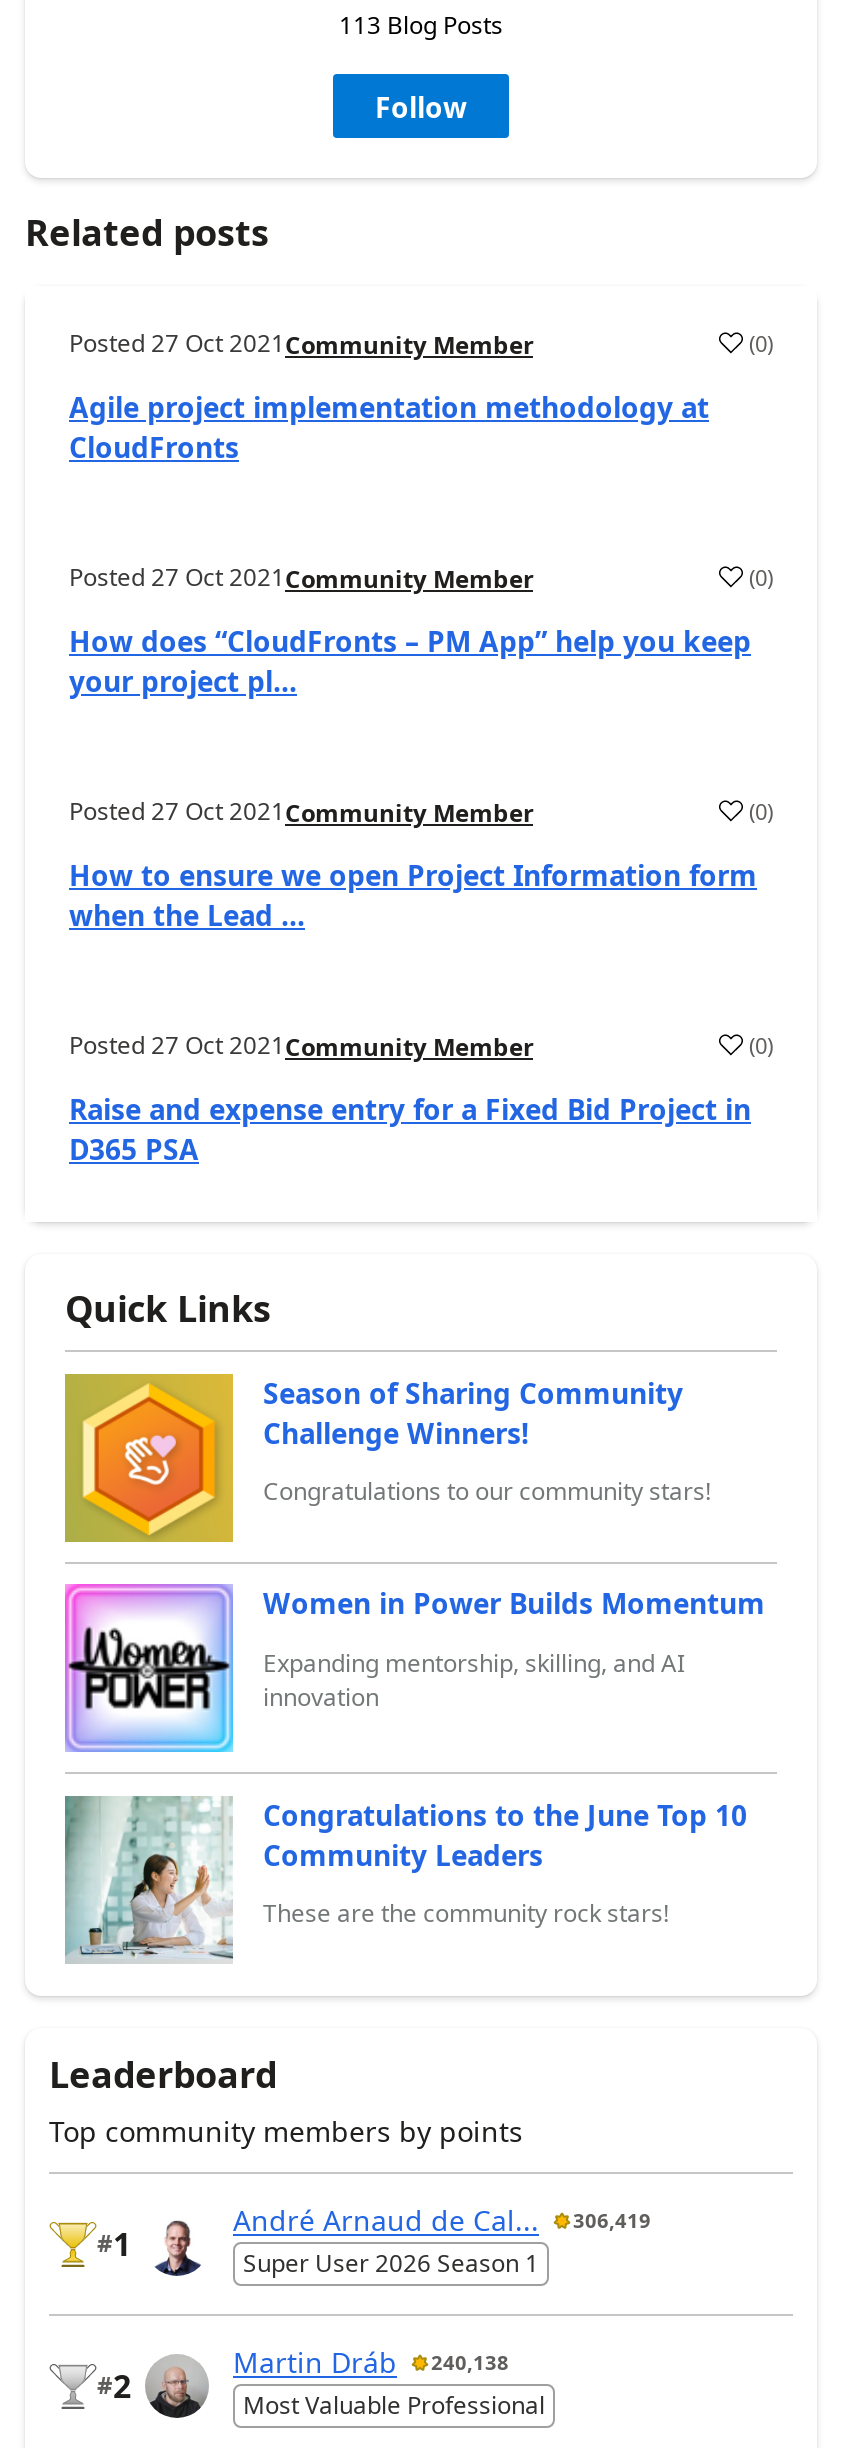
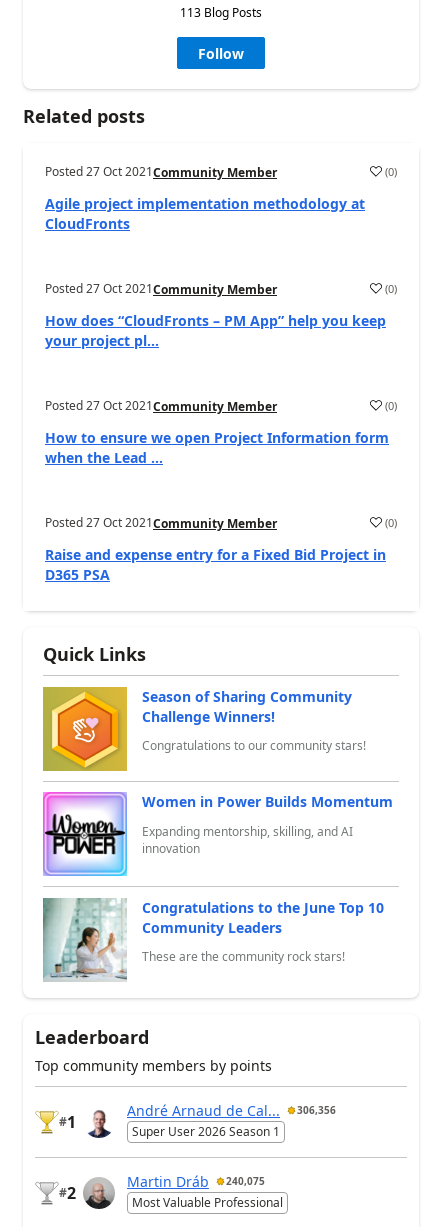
[233,2202,651,2240] André Arnaud de Cal... 306,419 -> [127,1101,336,1120] André Arnaud de Cal... 306,356
[233,2344,509,2382] Martin Dráb 240,138 -> [127,1172,265,1191] Martin Dráb 240,075

